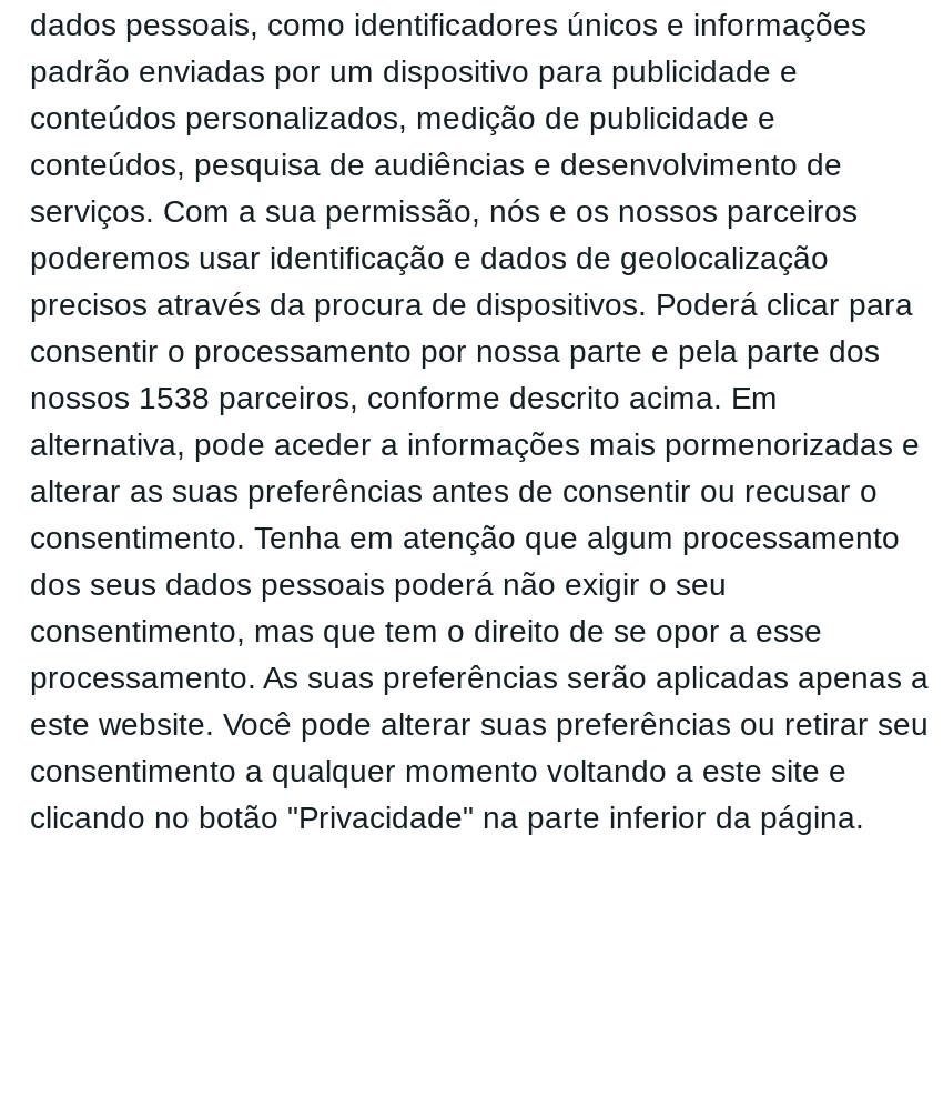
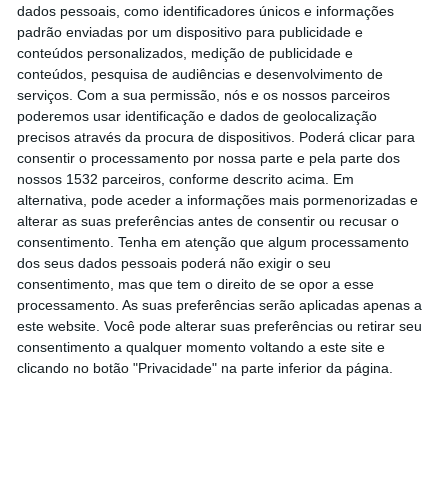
[30,379,778,414] nossos 1538 parceiros, conforme descrito acima. Em -> [17,170,354,186] nossos 1532 parceiros, conforme descrito acima. Em

